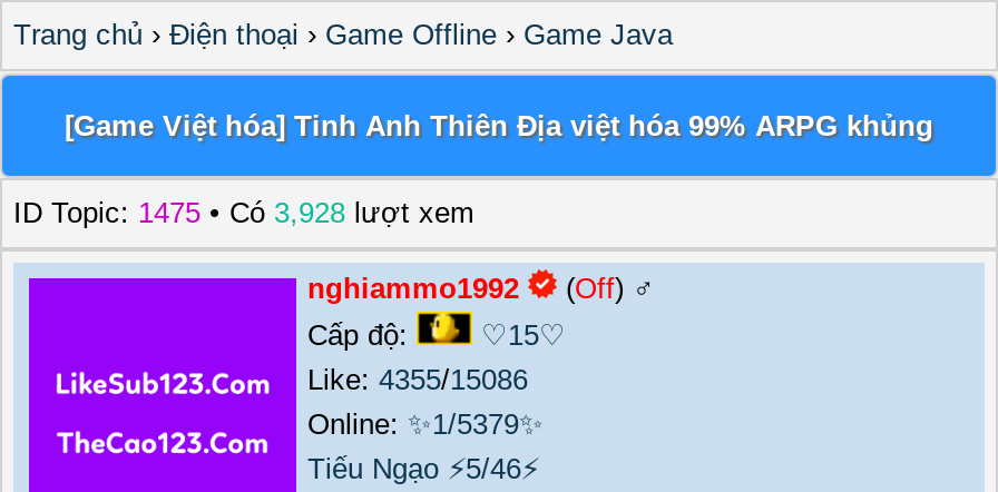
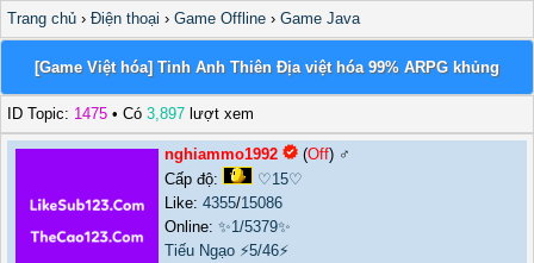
[13,197,474,230] ID Topic: 1475 • Có 3,928 lượt xem -> [7,105,254,123] ID Topic: 1475 • Có 3,897 lượt xem

